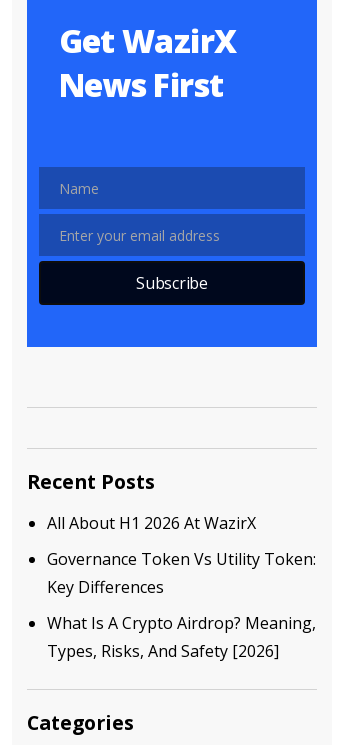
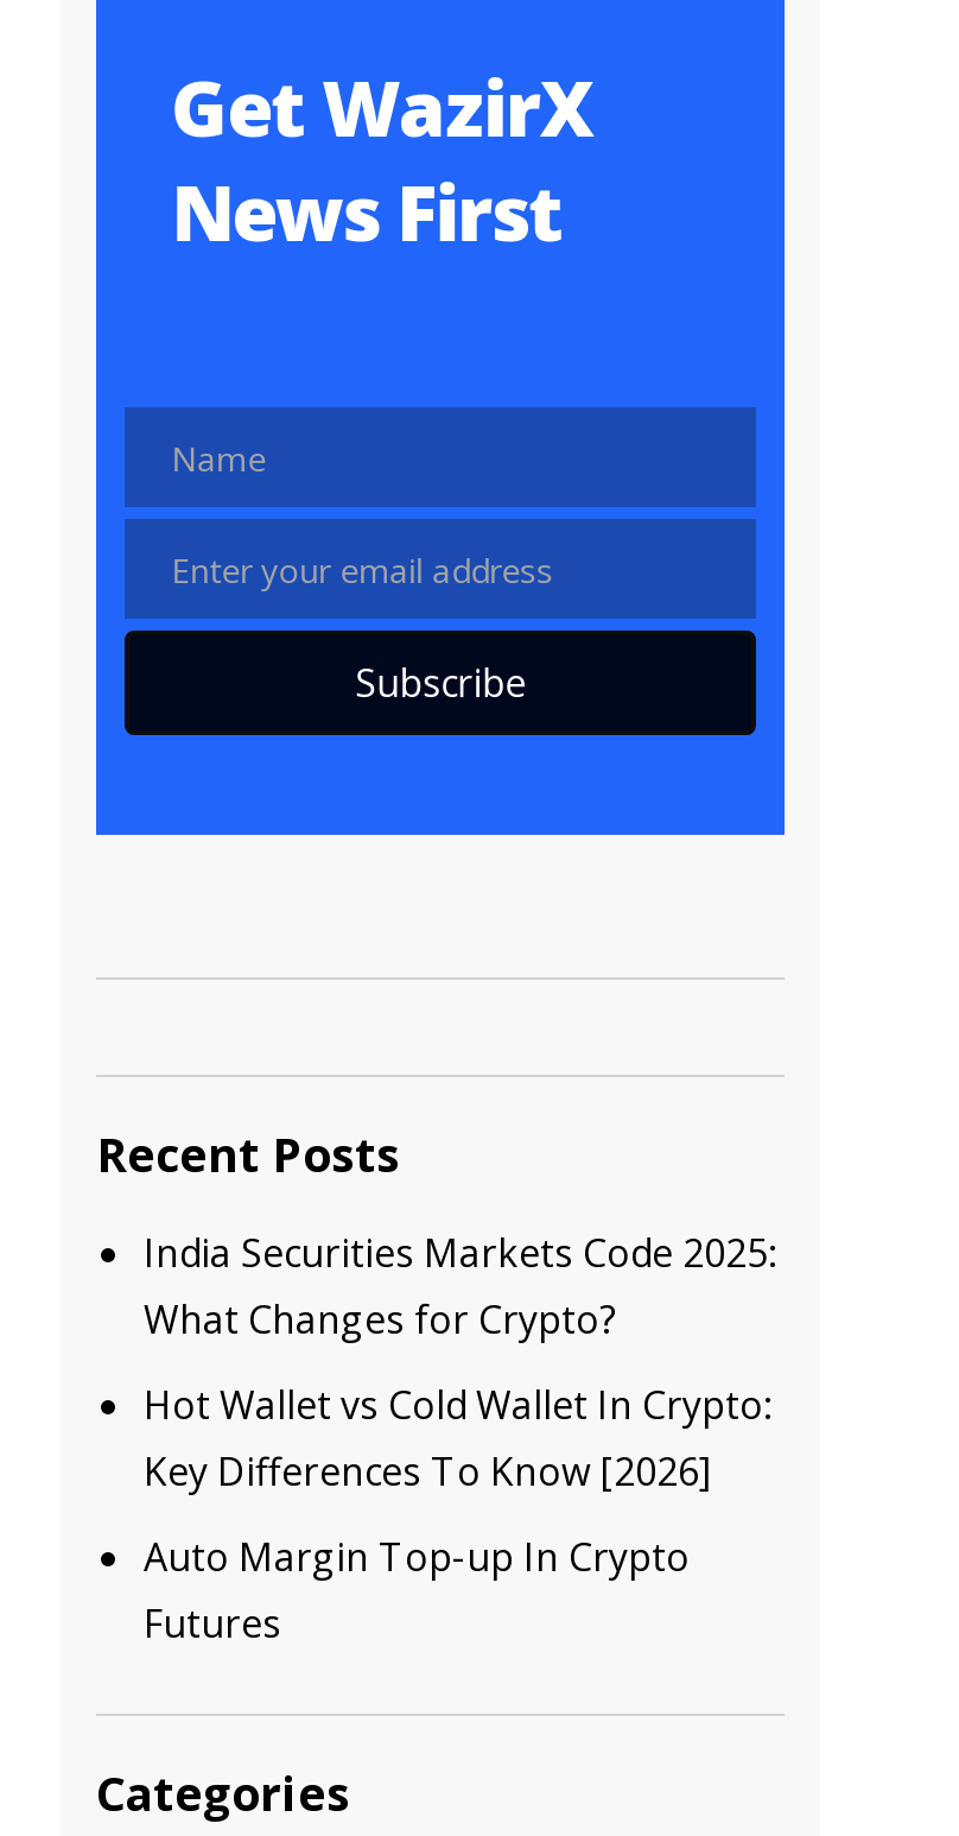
[47,512,256,534] All About H1 2026 At WazirX -> [144,1226,775,1345] India Securities Markets Code 2025: | What Changes for Crypto?
[47,548,316,598] Governance Token Vs Utility Token: | Key Differences -> [144,1378,770,1497] Hot Wallet vs Cold Wallet In Crypto: | Key Differences To Know [2026]
[47,612,316,662] What Is A Crypto Airdrop? Meaning, | Types, Risks, And Safety [2026] -> [144,1530,690,1649] Auto Margin Top-up In Crypto | Futures

